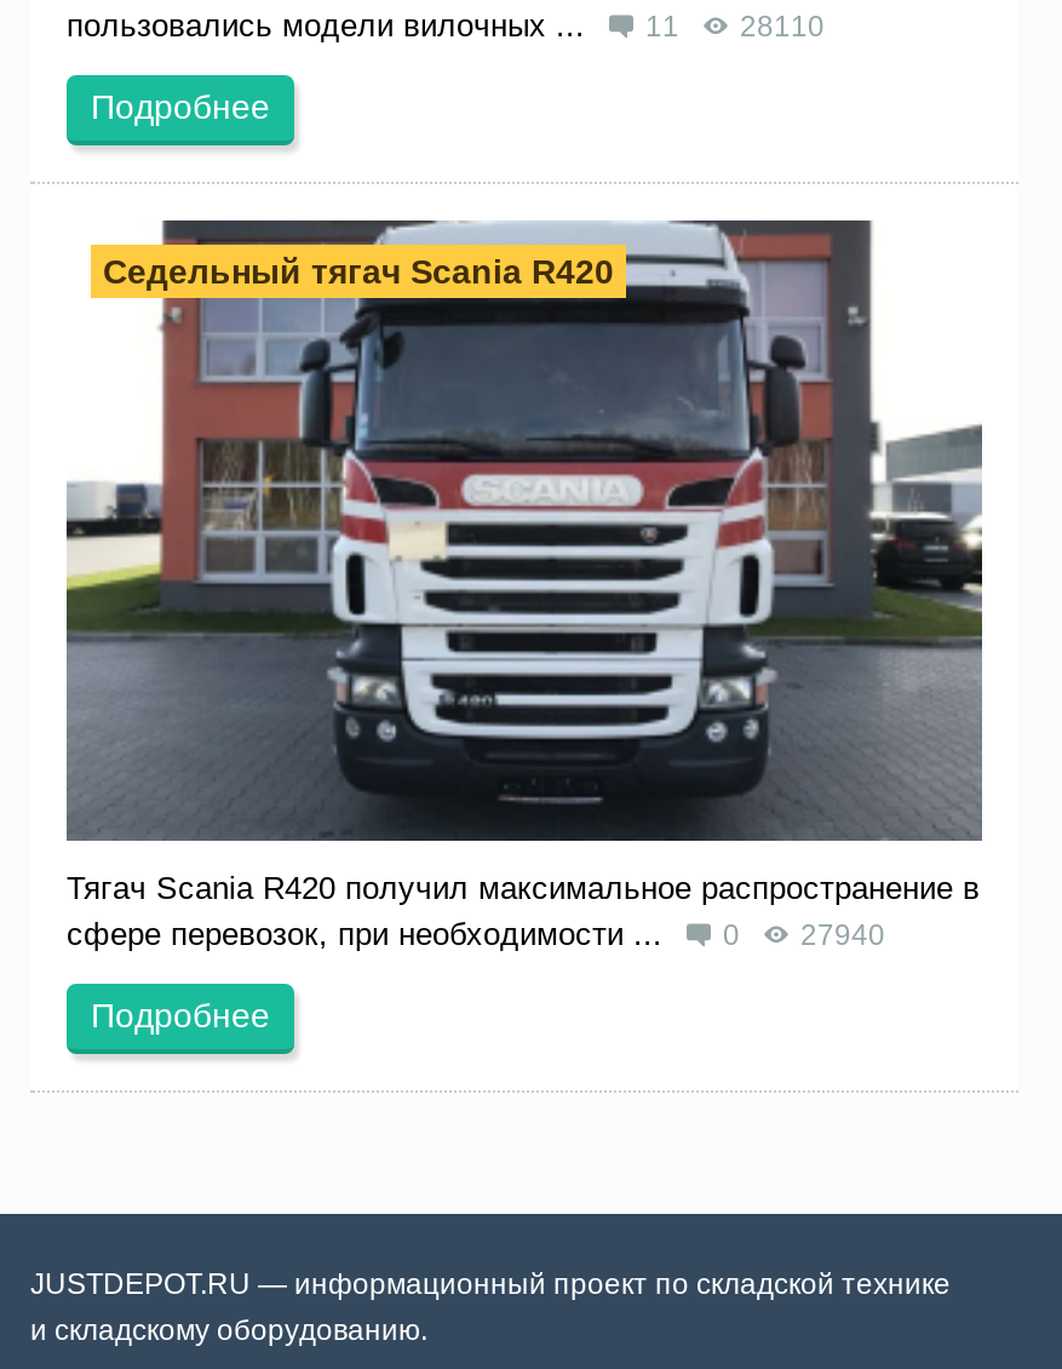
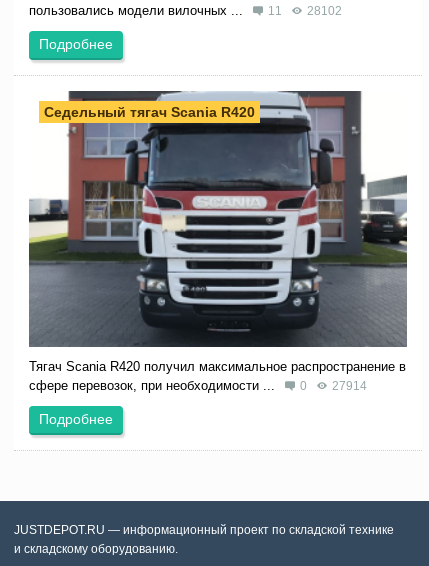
[67,7,825,43] пользовались модели вилочных ... 11 28110 -> [29,3,342,18] пользовались модели вилочных ... 11 28102
[67,916,885,952] сфере перевозок, при необходимости ... 0 27940 -> [29,378,367,393] сфере перевозок, при необходимости ... 0 27914

